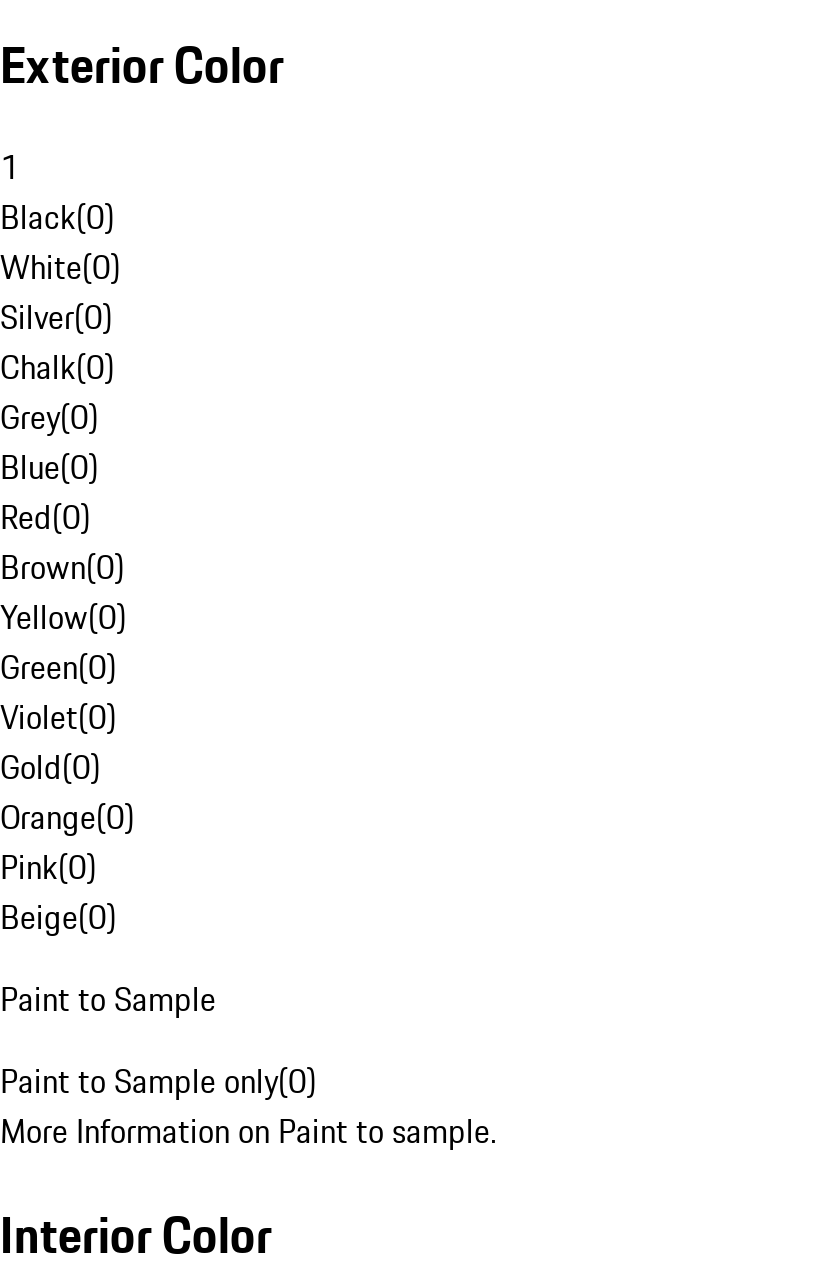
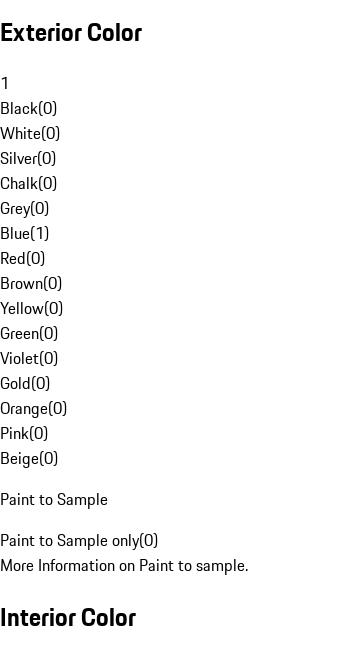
[0,443,98,491] Blue(0) -> [0,221,49,245] Blue(1)

